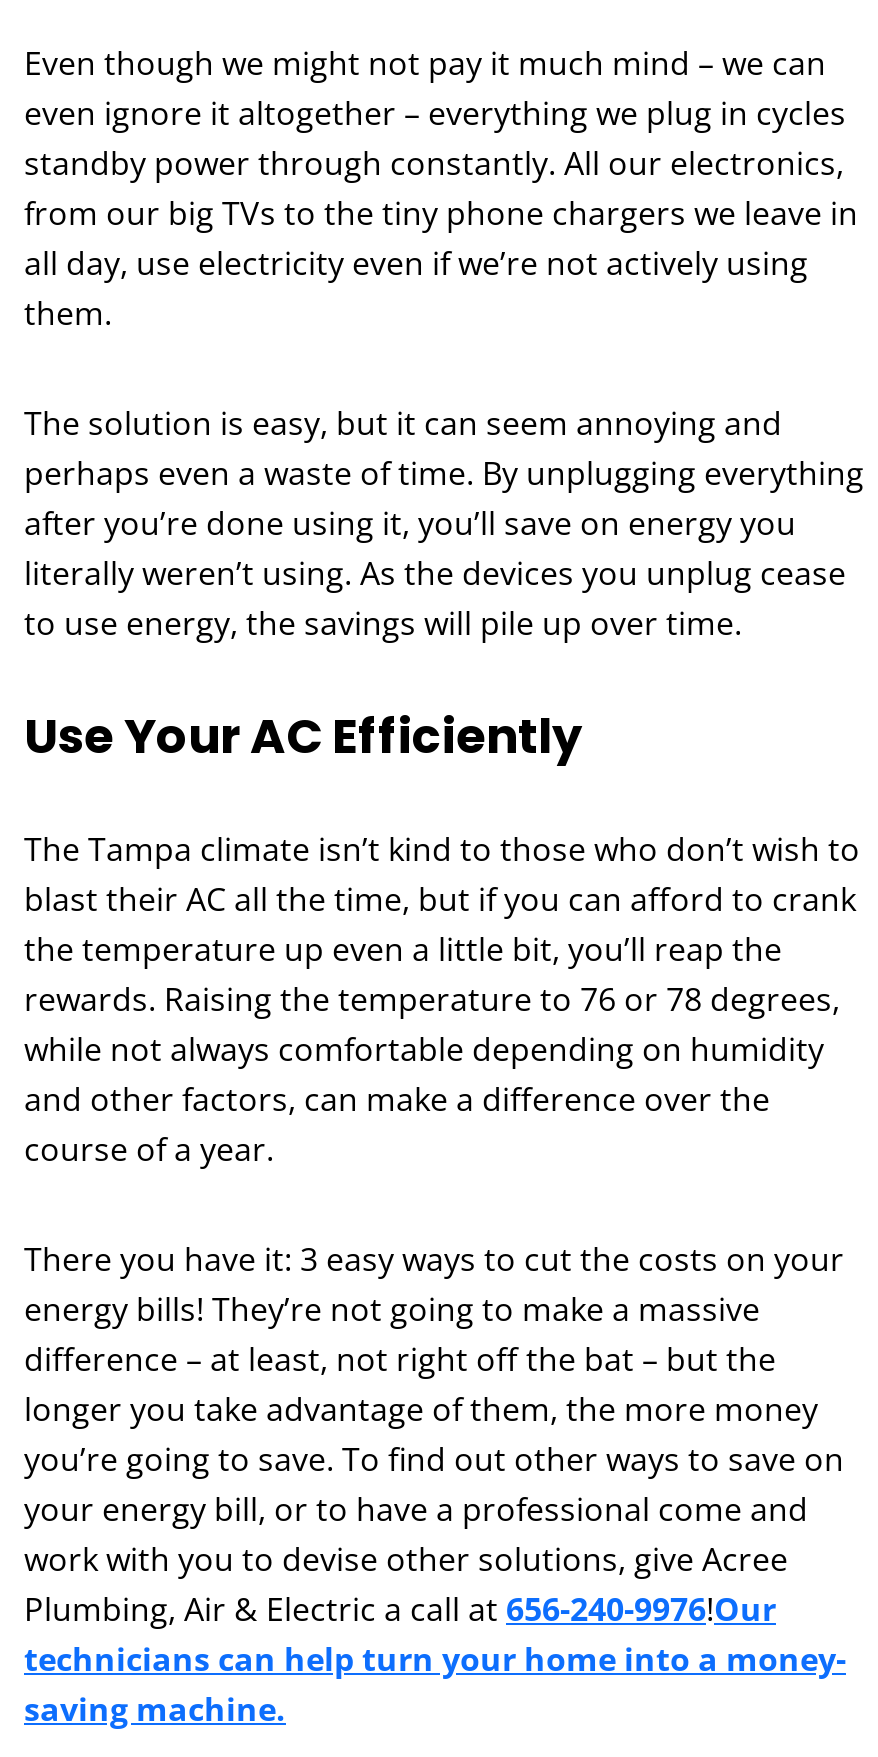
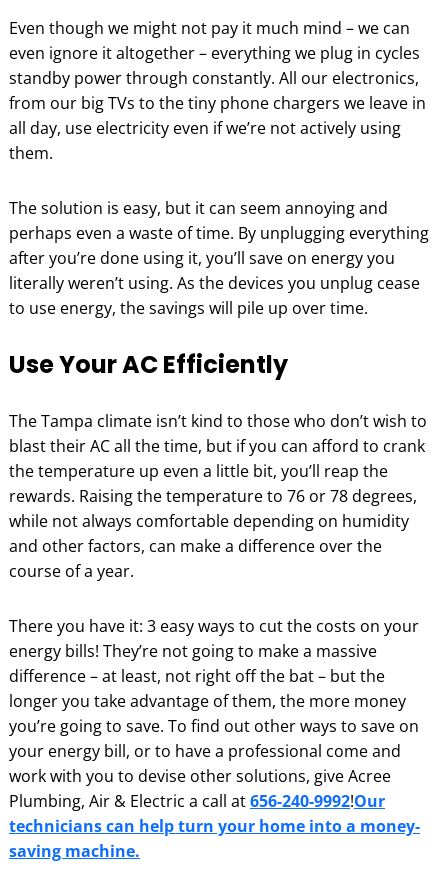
[24,1588,776,1632] Plumbing, Air & Electric a call at 656-240-9976!Our -> [9,790,385,812] Plumbing, Air & Electric a call at 656-240-9992!Our

